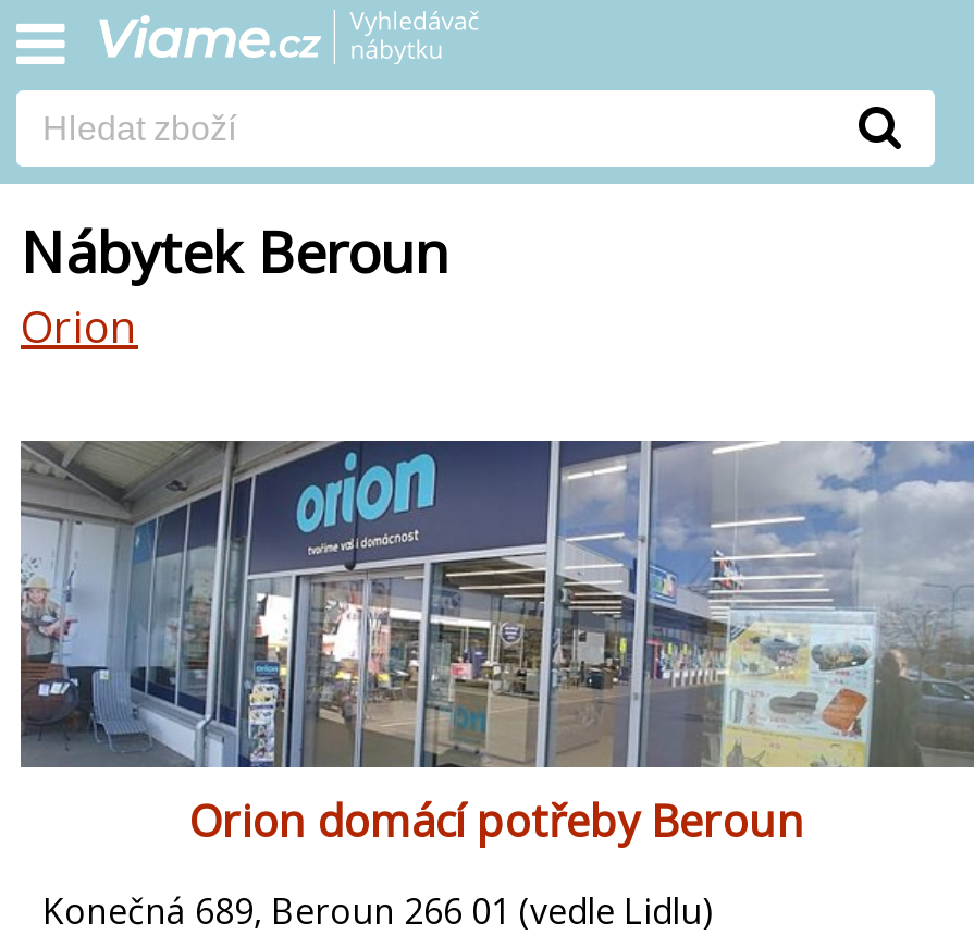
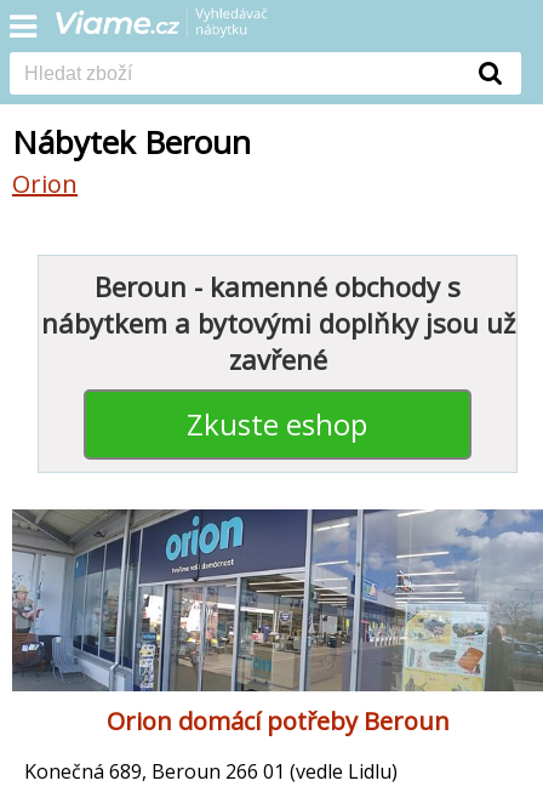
none -> [41,268,515,444] Beroun - kamenné obchody s | nábytkem a bytovými doplňky jsou už | zavřené | Zkuste eshop

